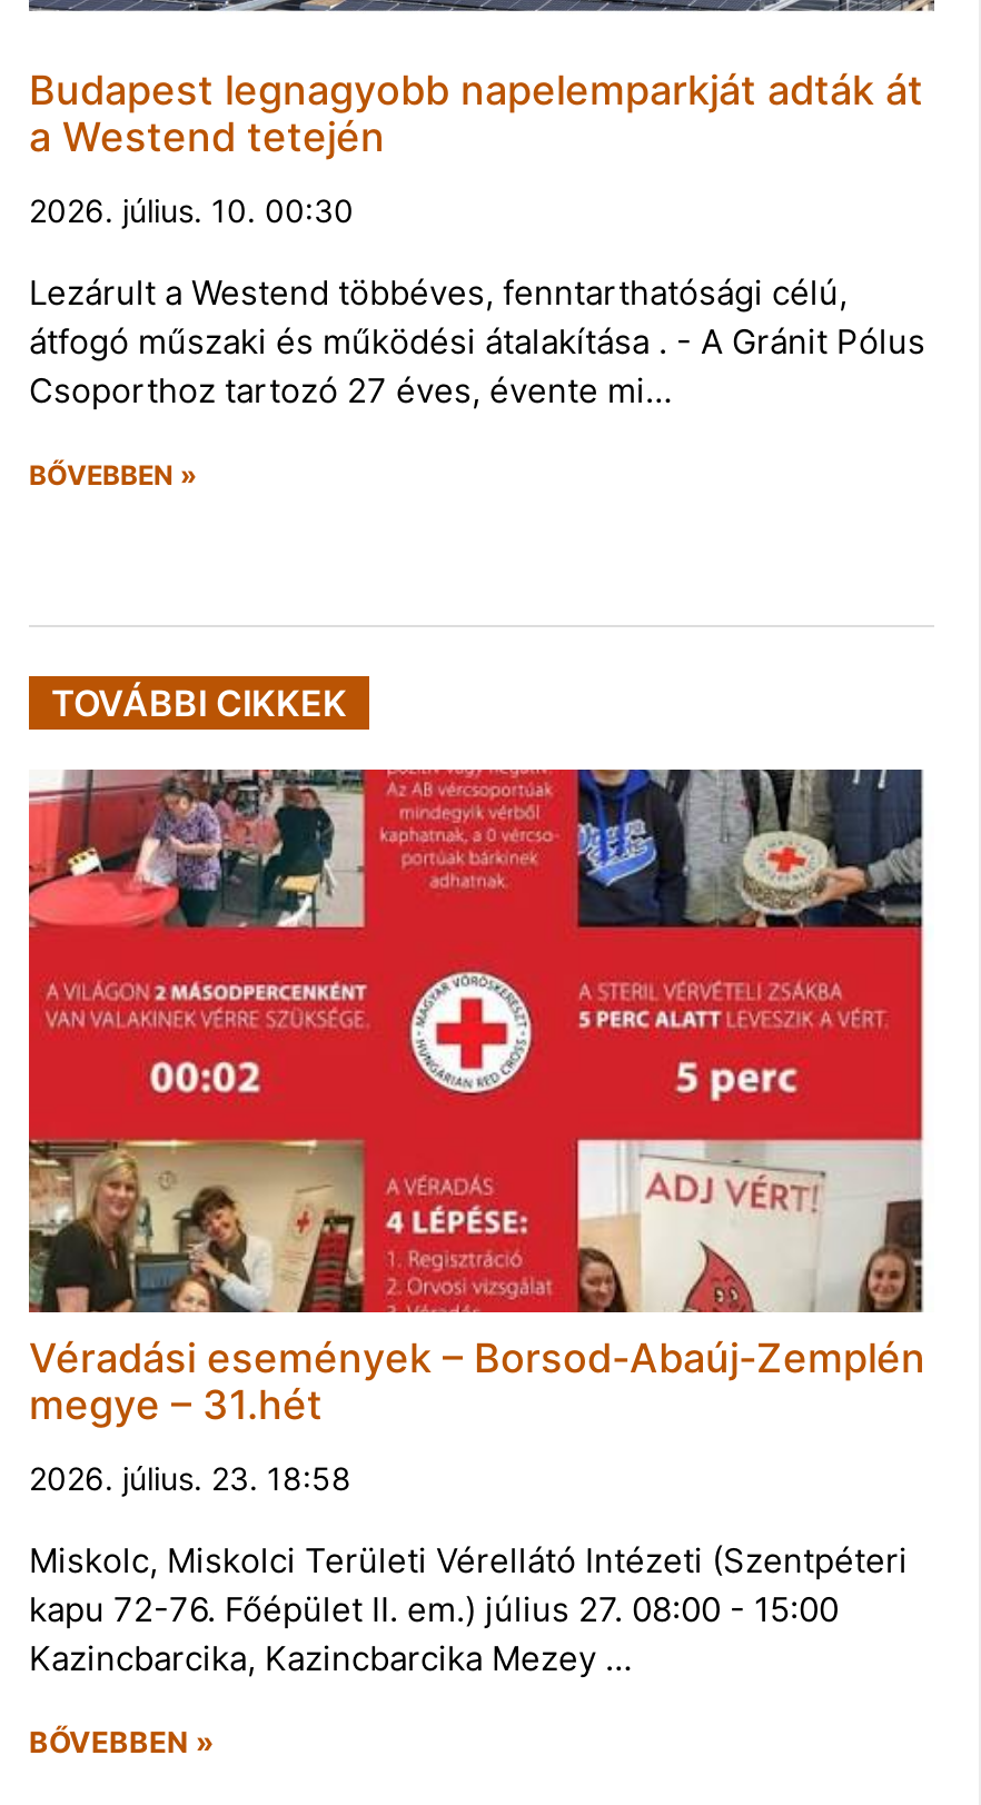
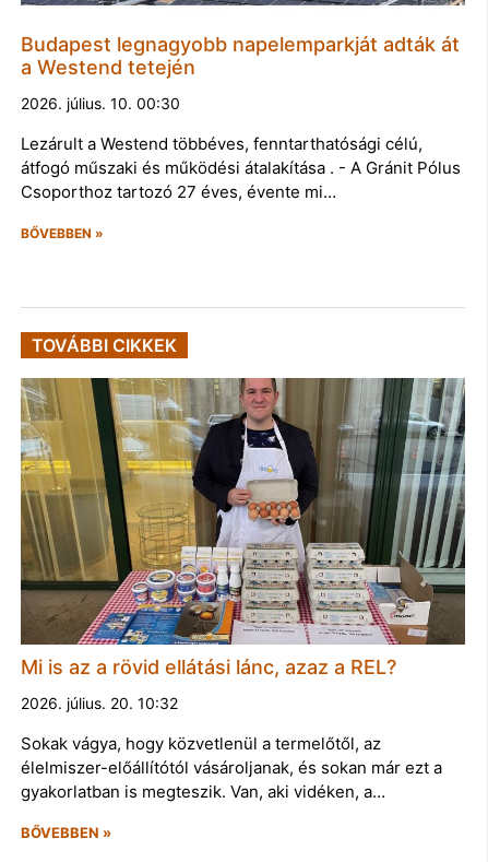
[27,767,934,1428] [image] | Véradási események – Borsod-Abaúj-Zemplén | megye – 31.hét -> [20,377,466,679] [image] | Mi is az a rövid ellátási lánc, azaz a REL?
[29,1460,351,1497] 2026. július. 23. 18:58 -> [21,694,178,713] 2026. július. 20. 10:32
[29,1540,908,1680] Miskolc, Miskolci Területi Vérellátó Intézeti (Szentpéteri | kapu 72-76. Főépület II. em.) július 27. 08:00 - 15:00 | Kazincbarcika, Kazincbarcika Mezey … -> [21,733,442,802] Sokak vágya, hogy közvetlenül a termelőtől, az | élelmiszer-előállítótól vásároljanak, és sokan már ezt a | gyakorlatban is megteszik. Van, aki vidéken, a…

